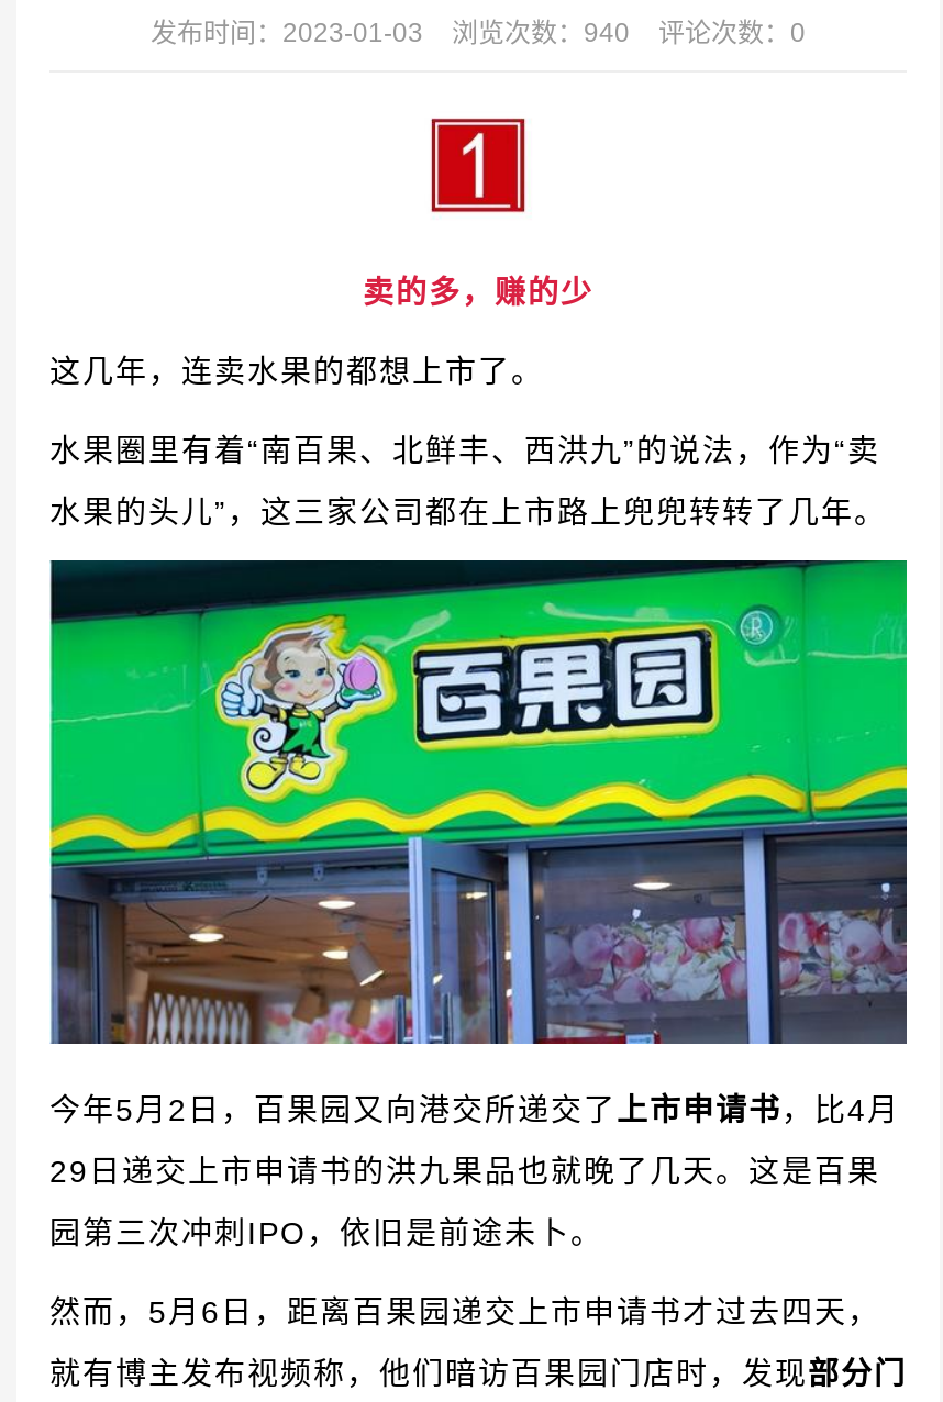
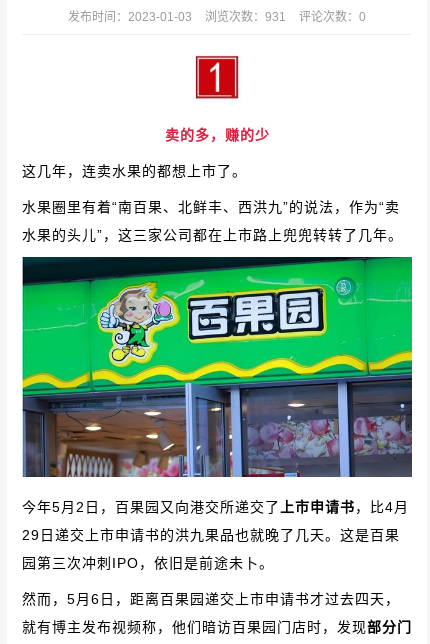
[452,17,630,47] 浏览次数：940 -> [205,10,286,24] 浏览次数：931

